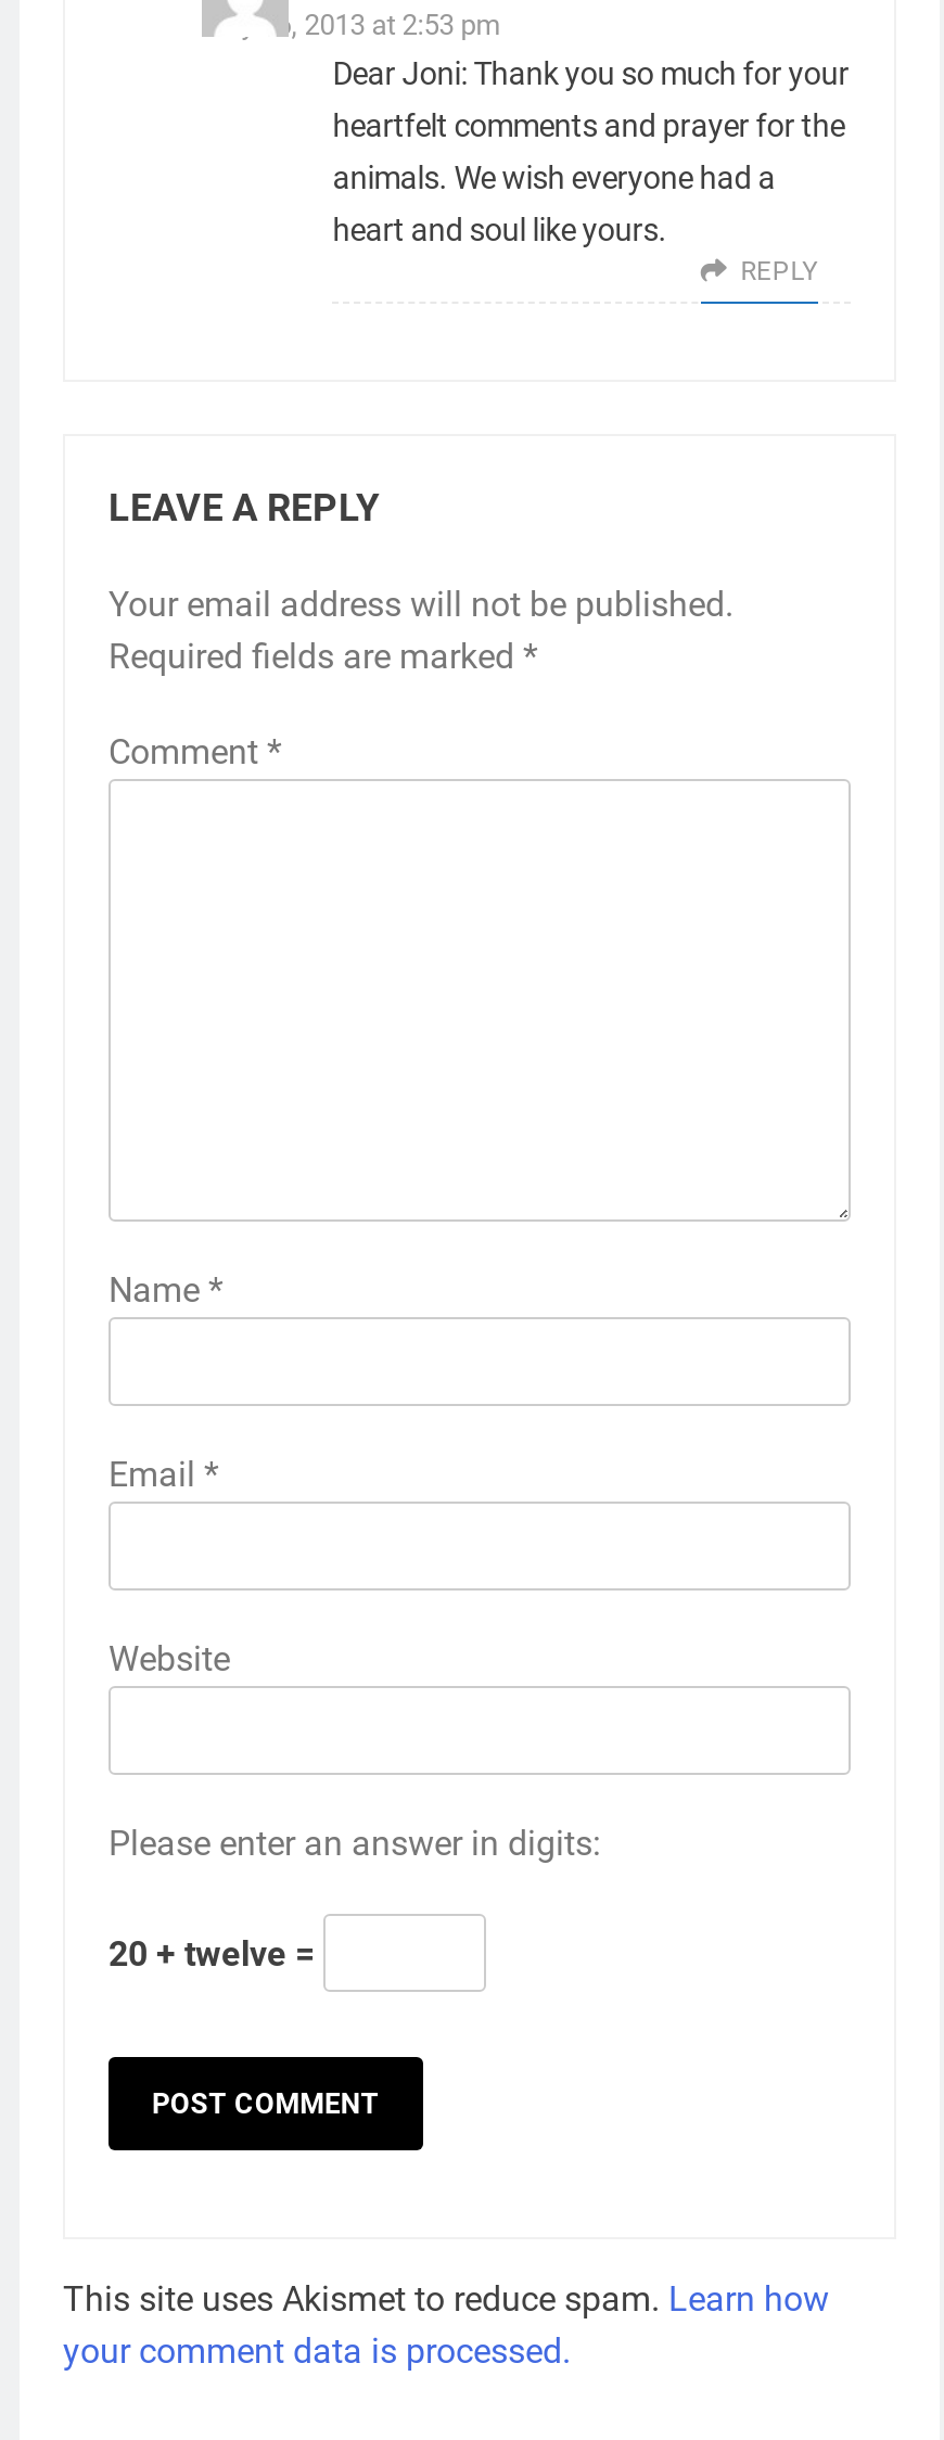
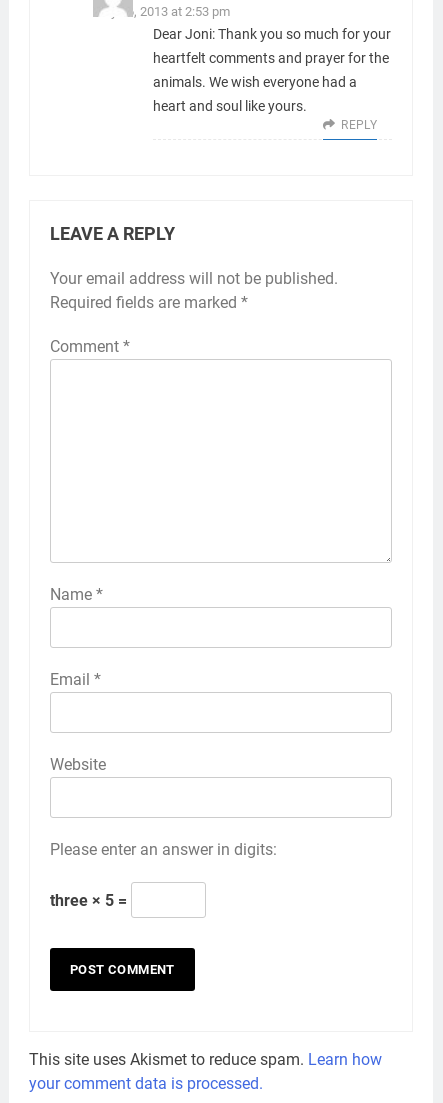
[109,1934,323,1975] 20 + twelve = -> [50,891,131,910] three × 5 =

